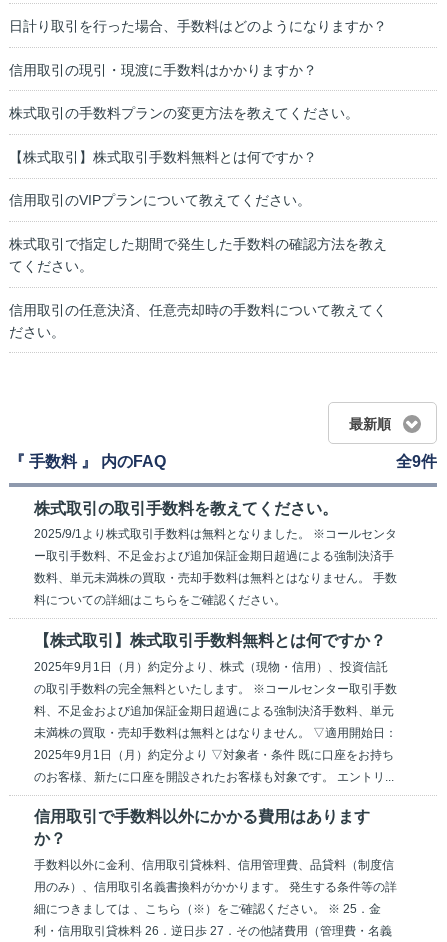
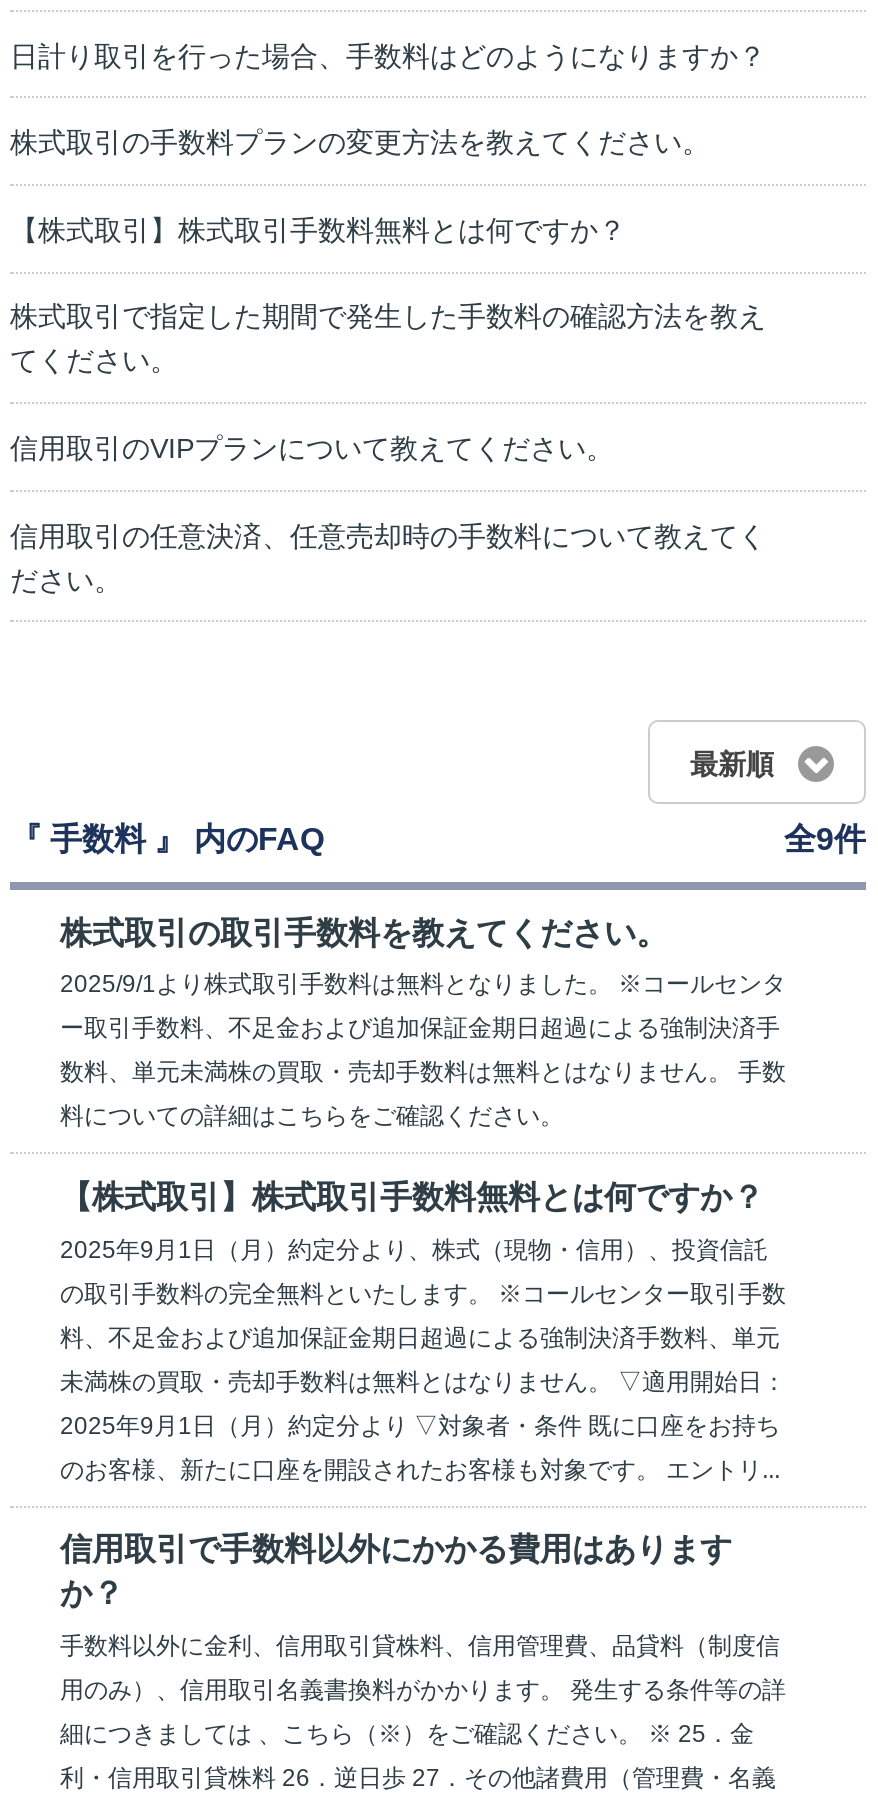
[9,61,317,77] 信用取引の現引・現渡に手数料はかかりますか？ -> none
moved [9,192,311,208] -> [10,432,614,464]: 信用取引のVIPプランについて教えてください。
moved [9,236,387,274] -> [10,300,766,376]: 株式取引で指定した期間で発生した手数料の確認方法を教え | てください。

